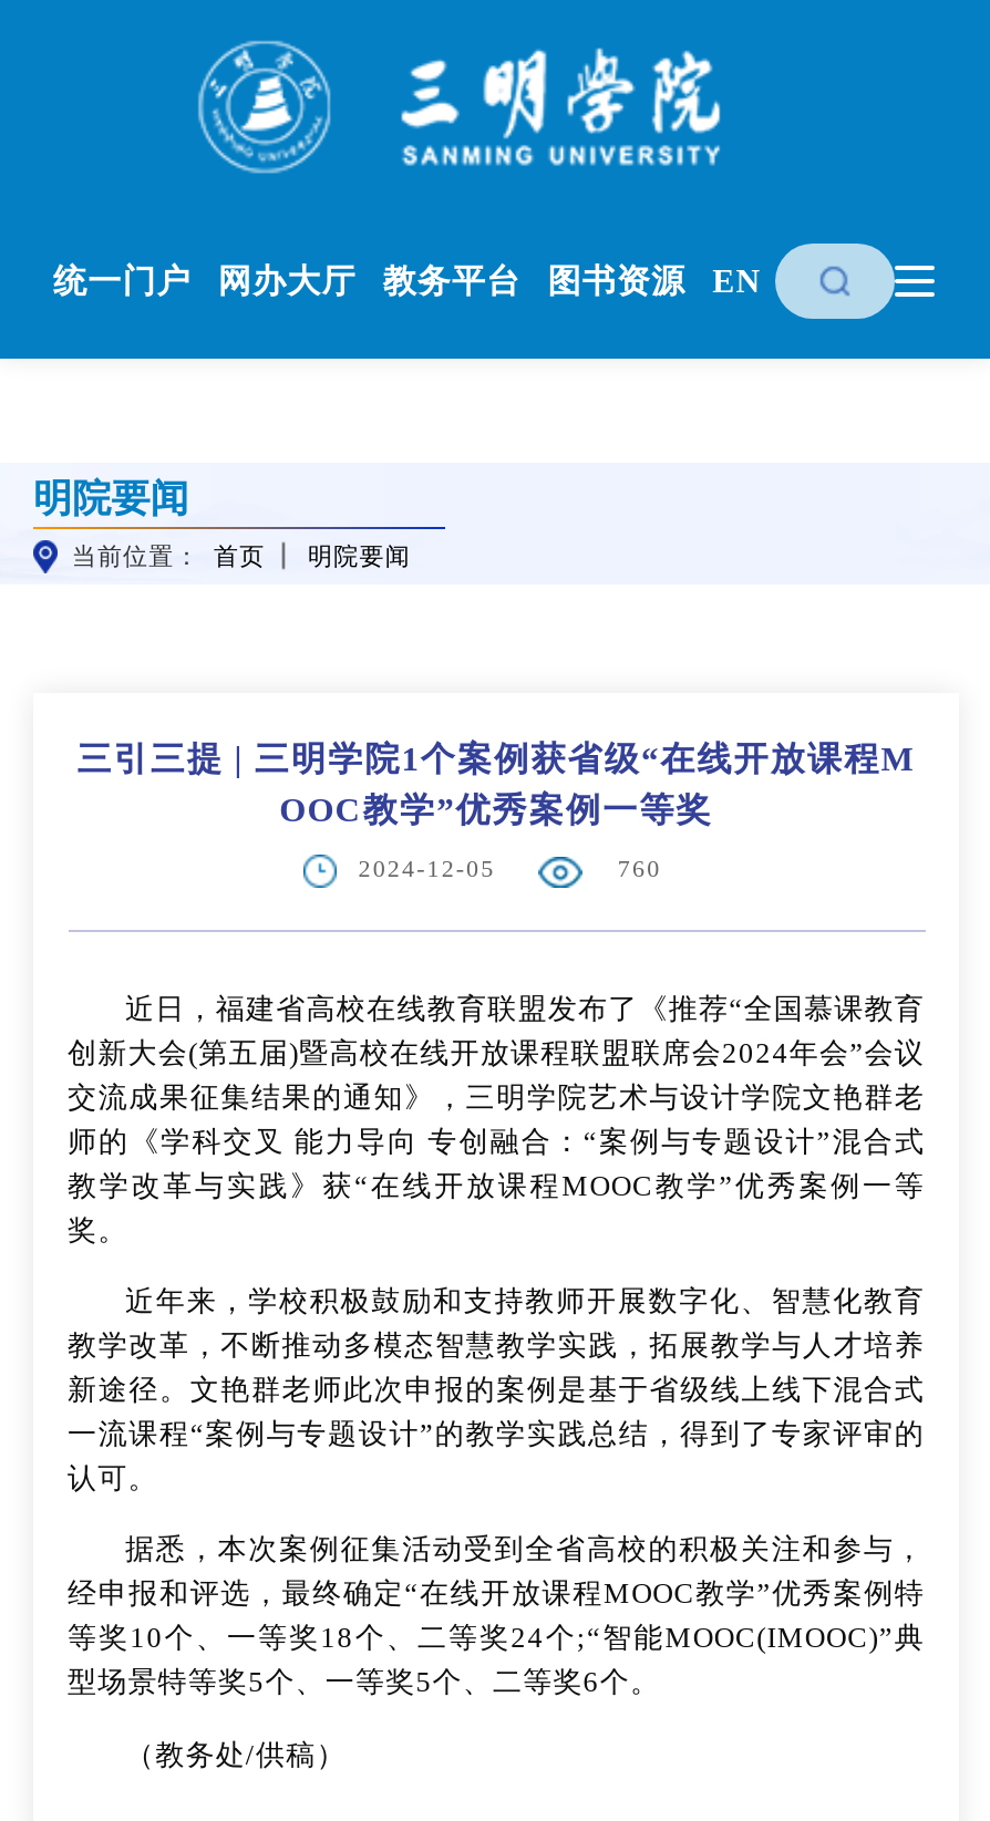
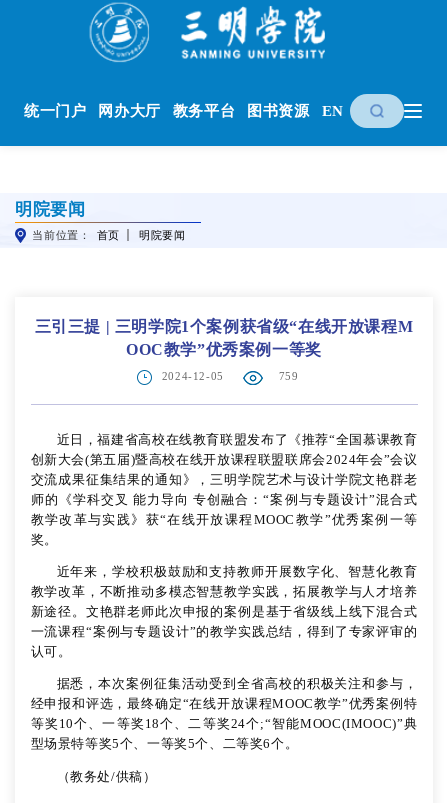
[618,855,662,882] 760 -> [279,370,299,382] 759

